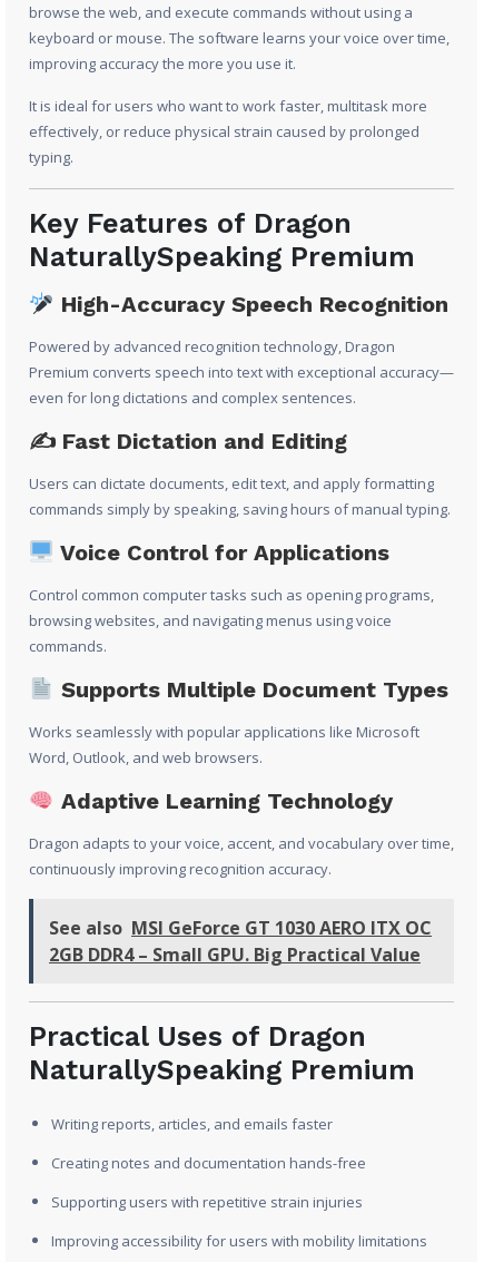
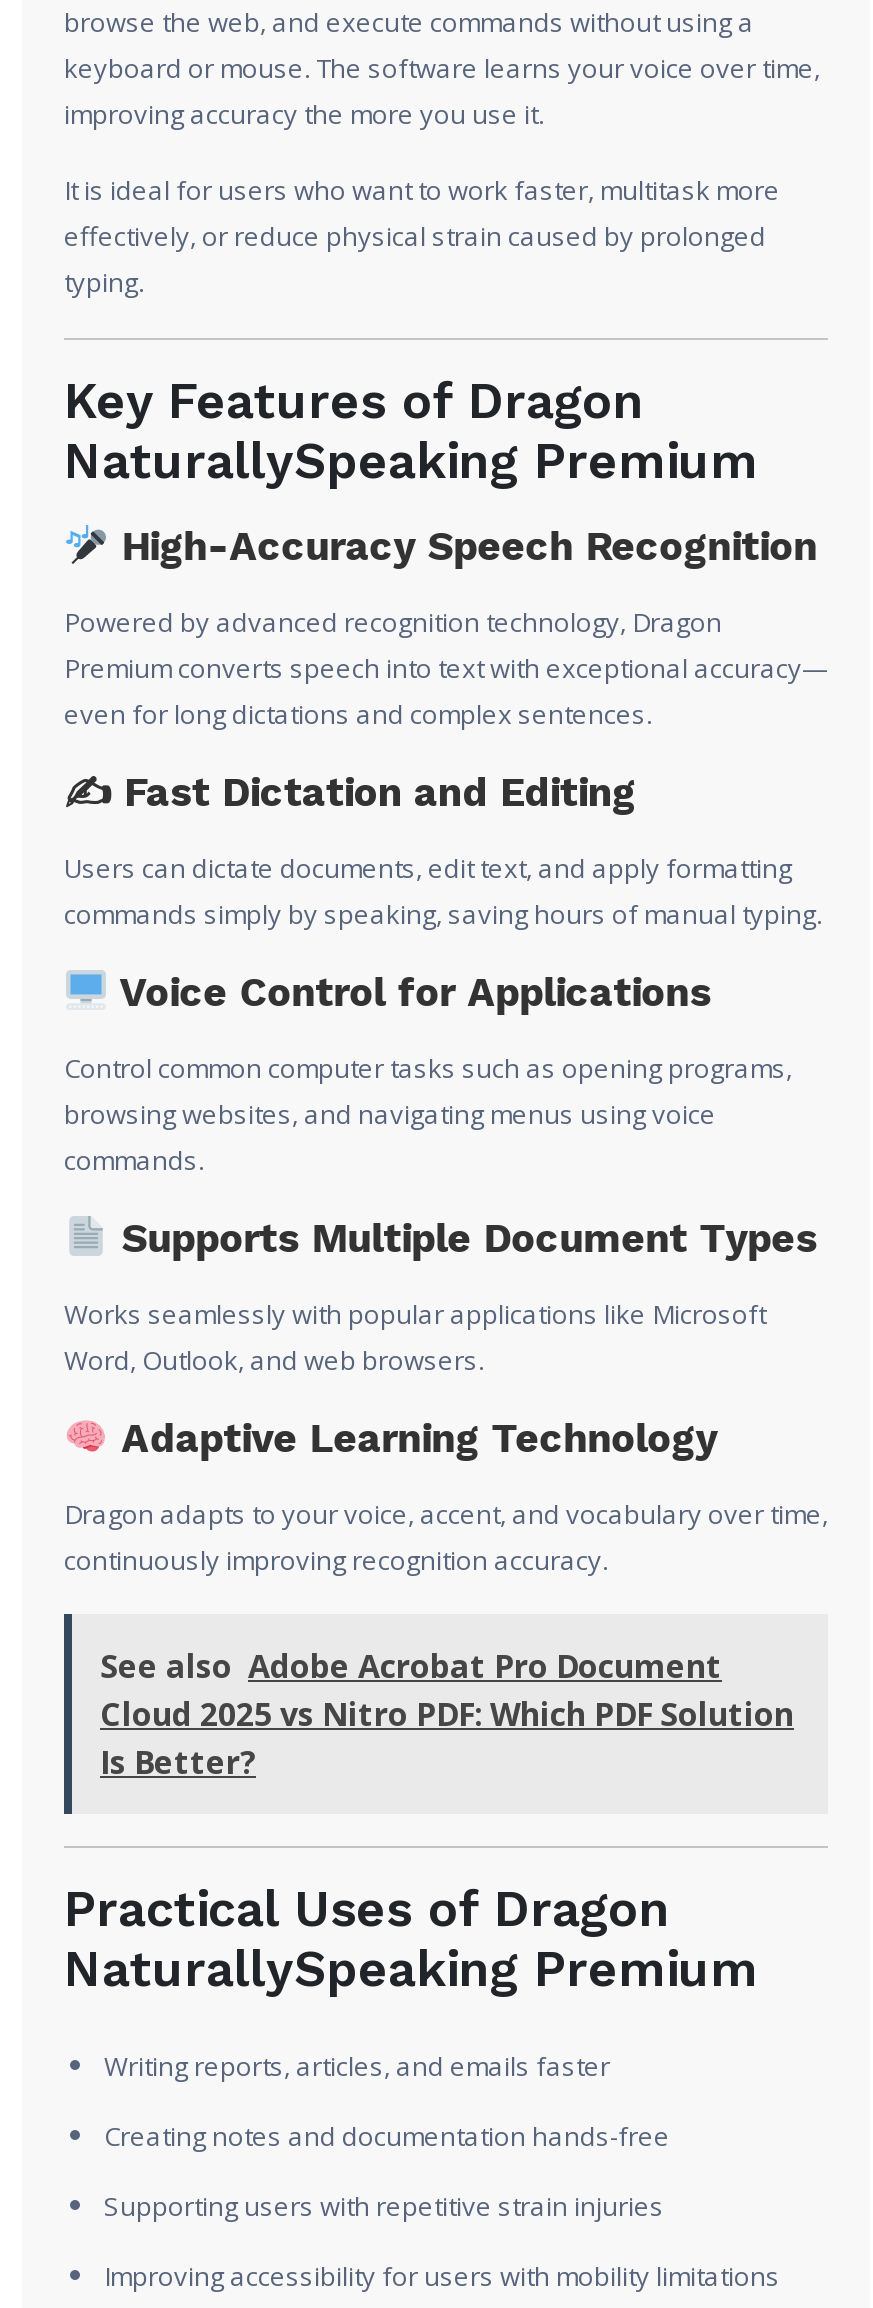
[49,916,432,967] See also MSI GeForce GT 1030 AERO ITX OC | 2GB DDR4 – Small GPU. Big Practical Value -> [100,1644,794,1784] See also Adobe Acrobat Pro Document | Cloud 2025 vs Nitro PDF: Which PDF Solution | Is Better?

